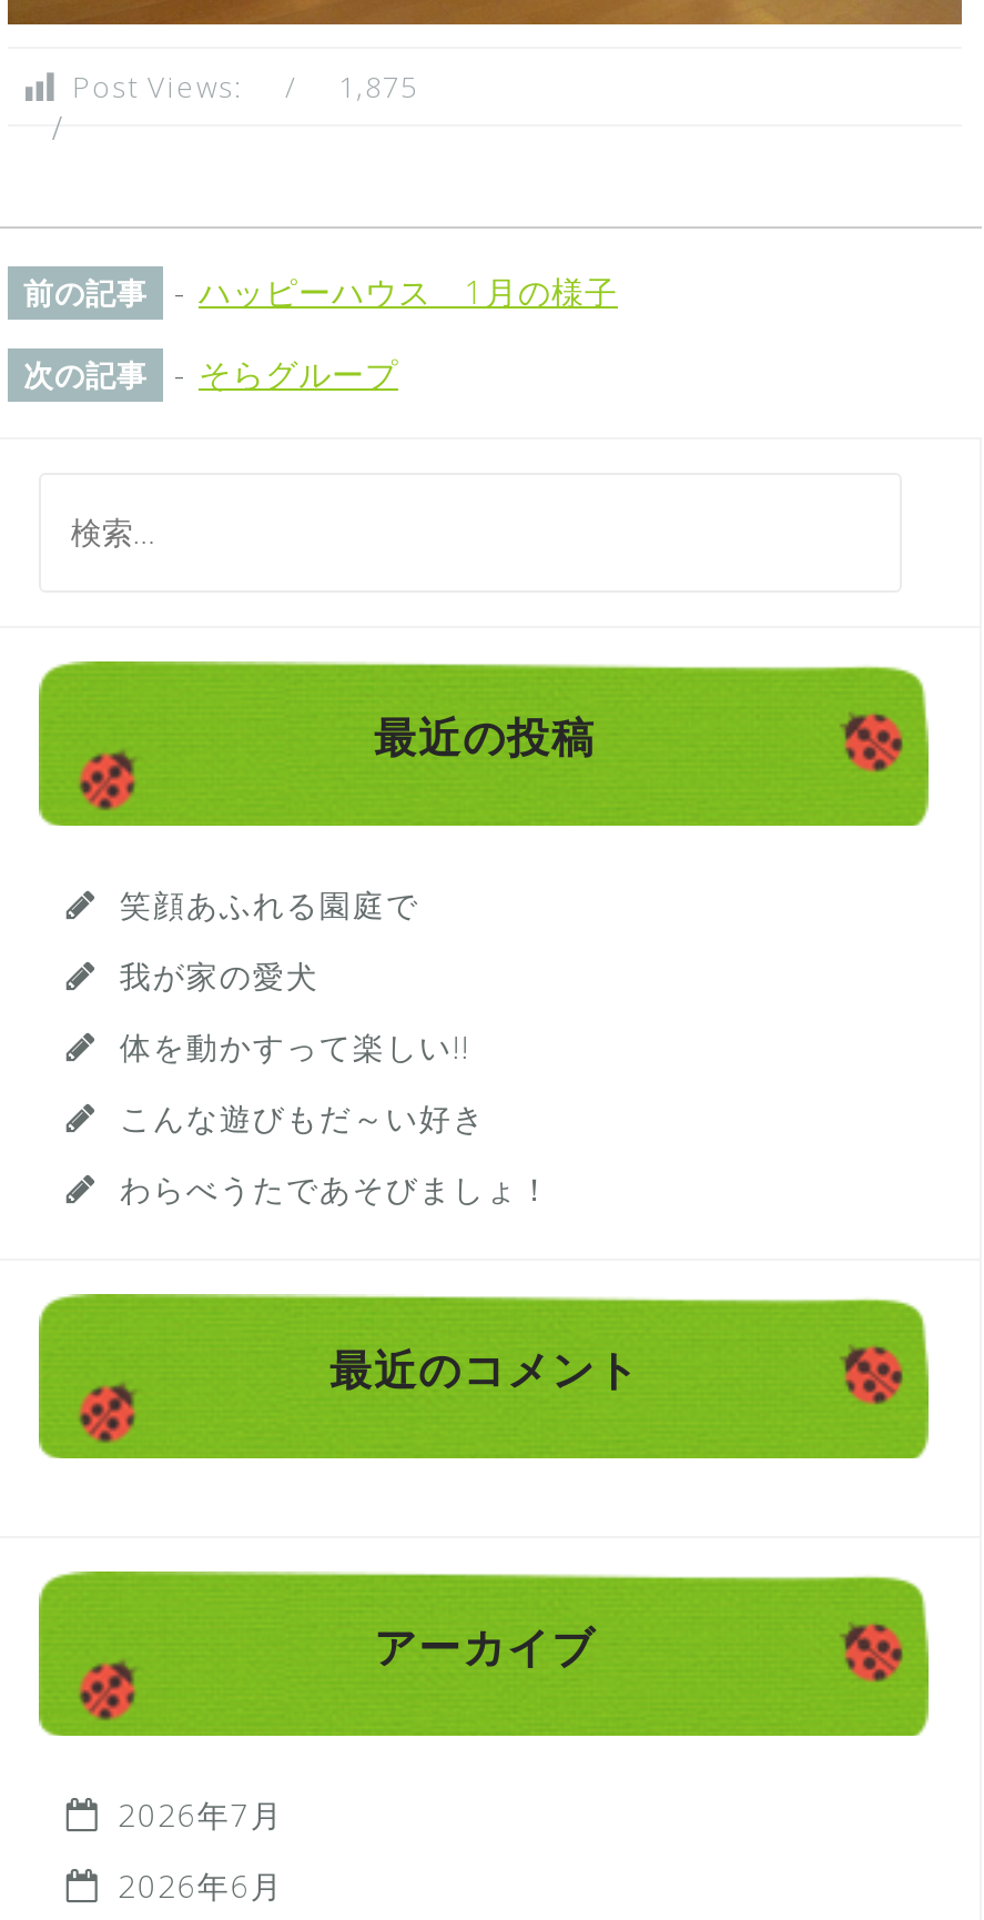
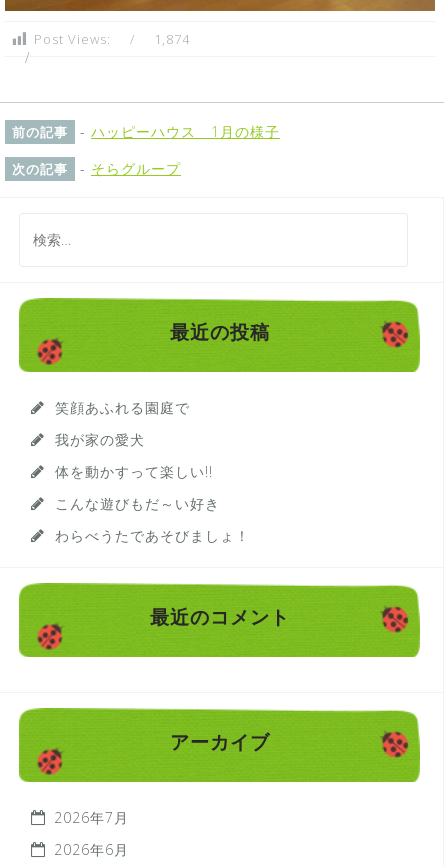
[338,67,418,107] 1,875 -> [154,30,190,48] 1,874

